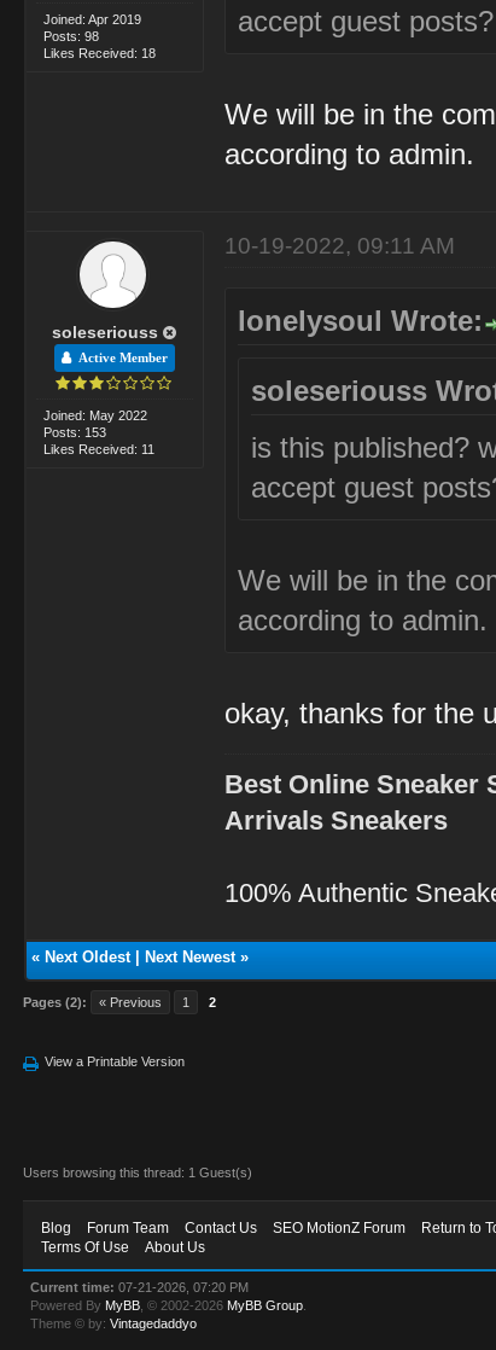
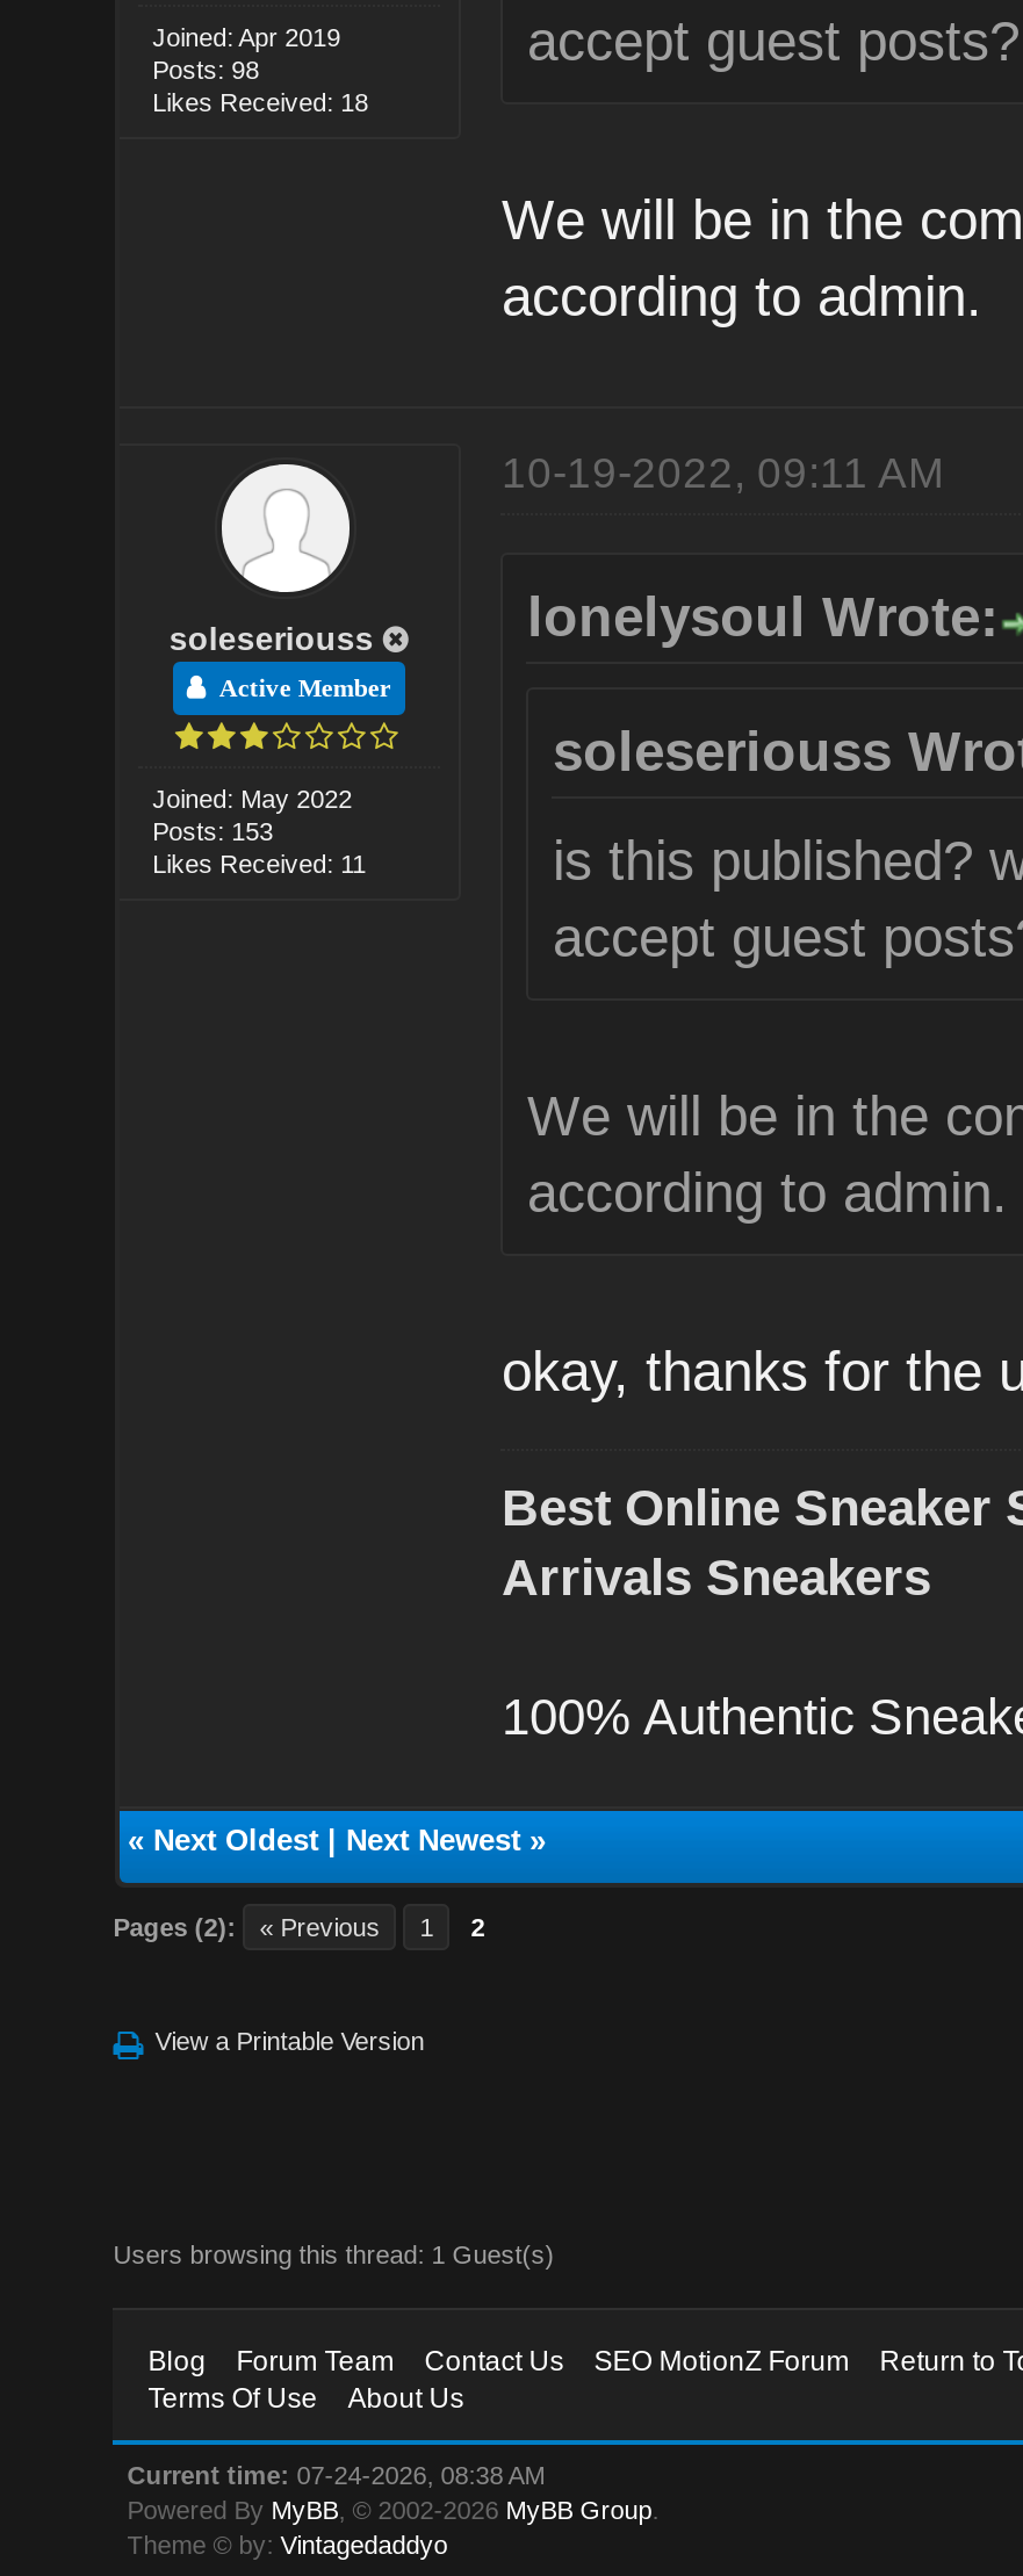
[30,1280,249,1294] Current time: 07-21-2026, 07:20 PM -> [127,2461,545,2488] Current time: 07-24-2026, 08:38 AM

